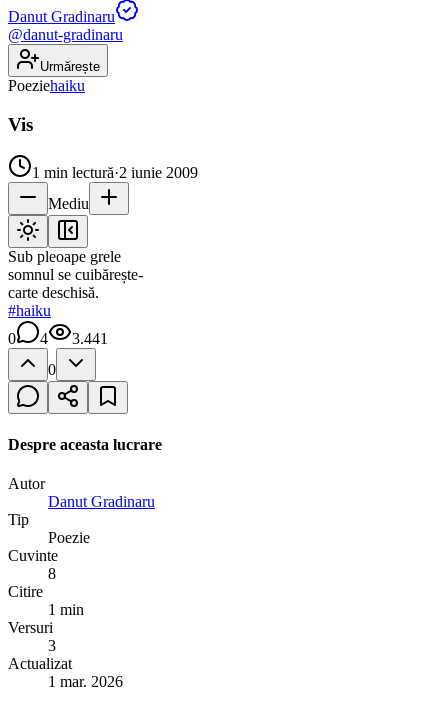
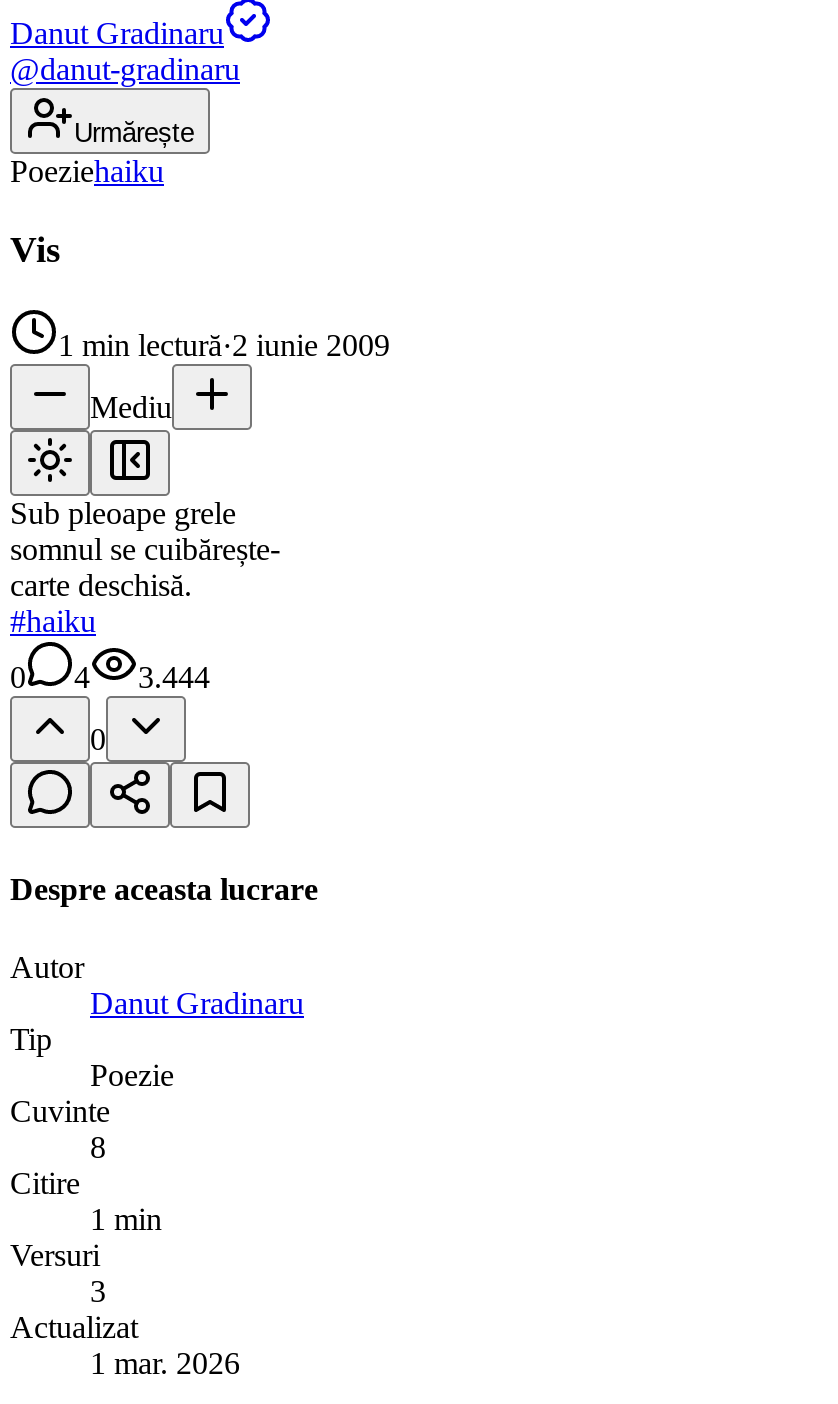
[8,330,108,347] 0 4 3.441 -> [10,661,210,695] 0 4 3.444

